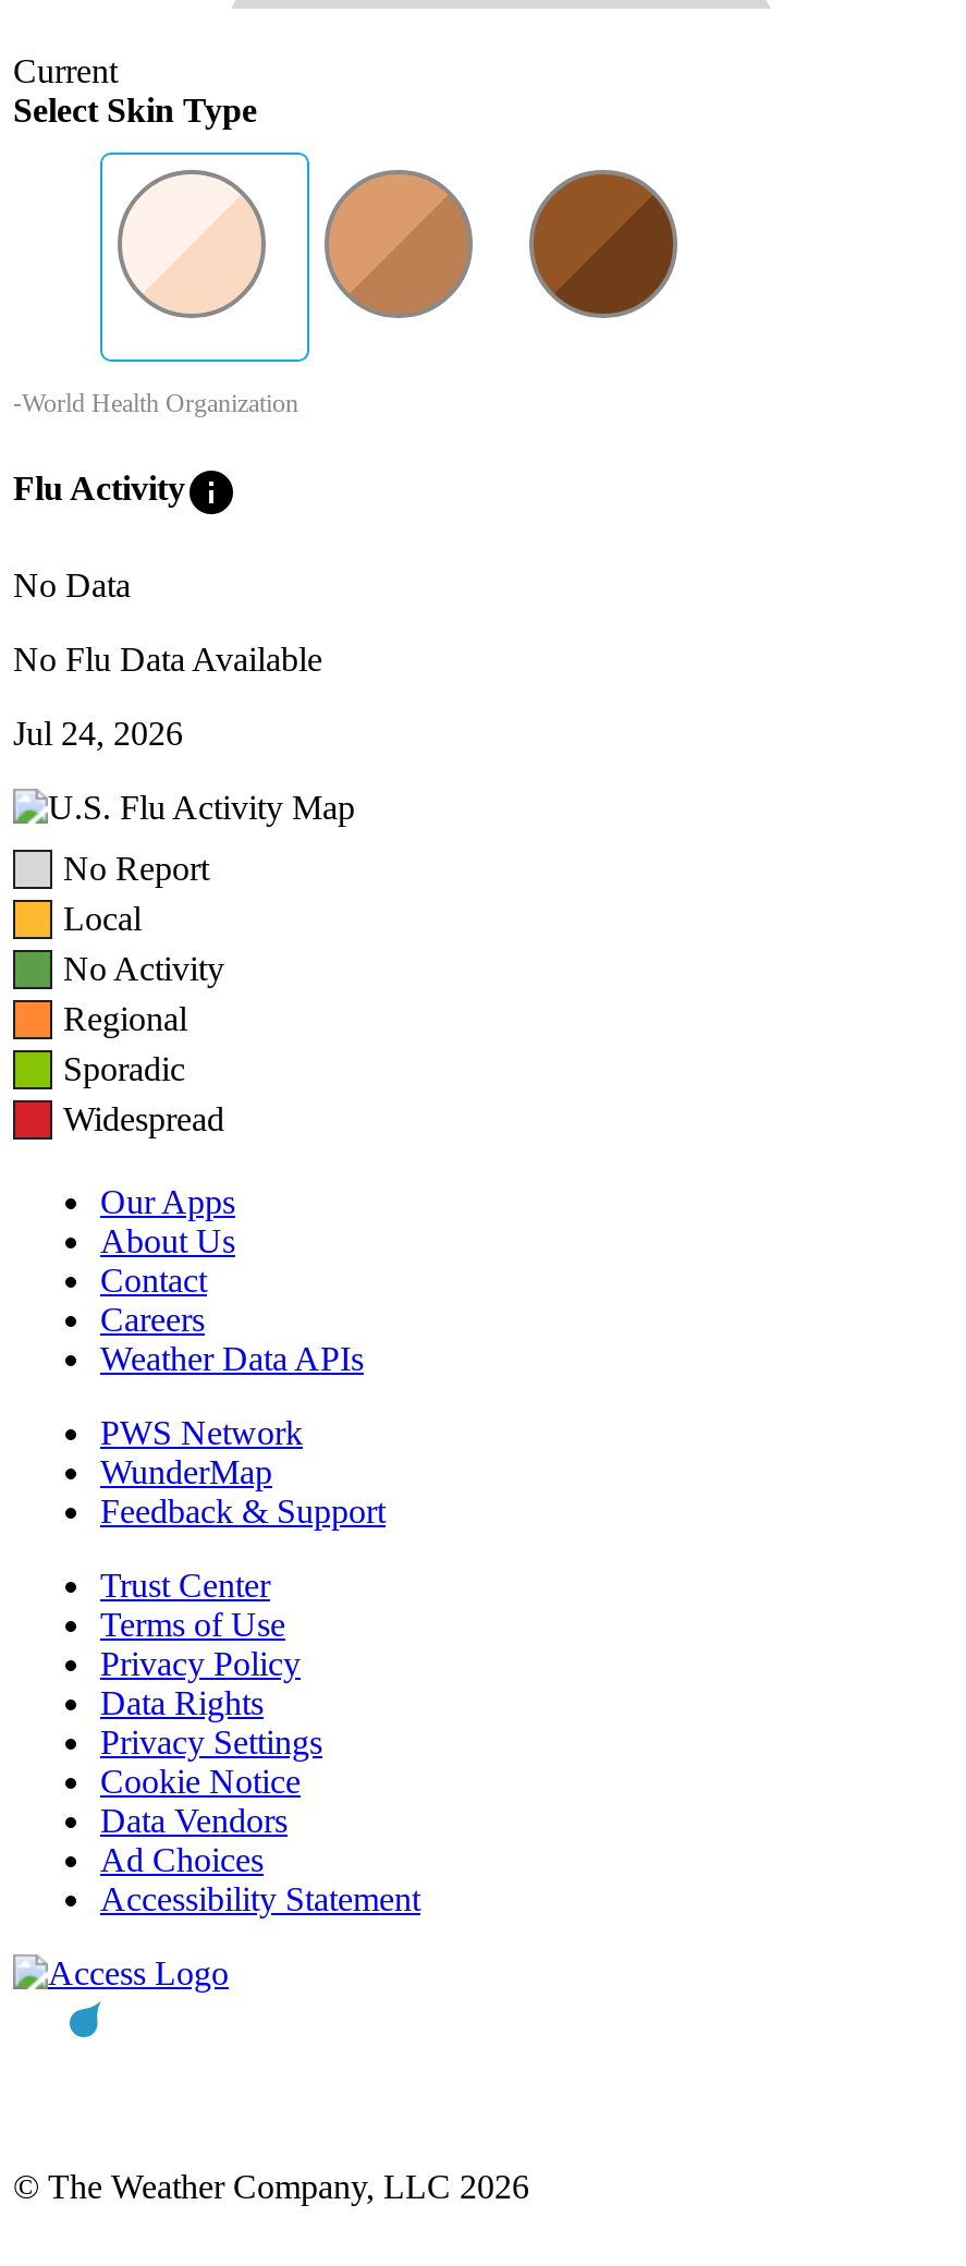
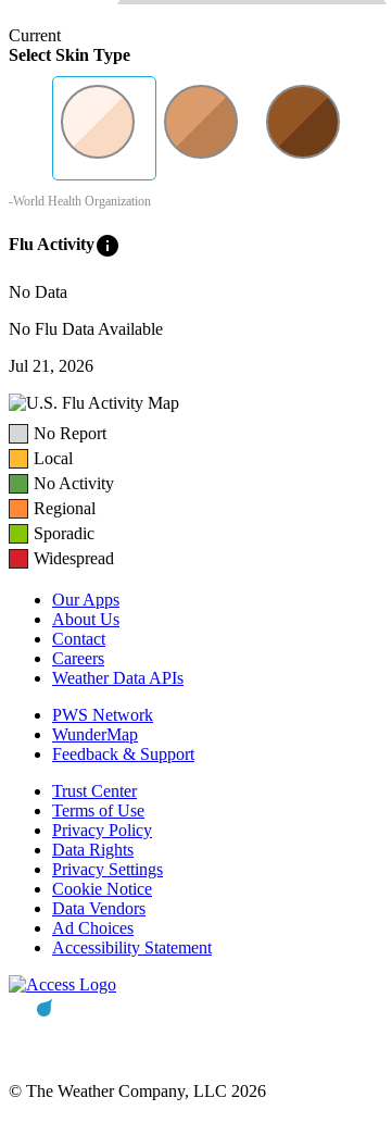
[13,714,183,751] Jul 24, 2026 -> [9,356,93,375] Jul 21, 2026

